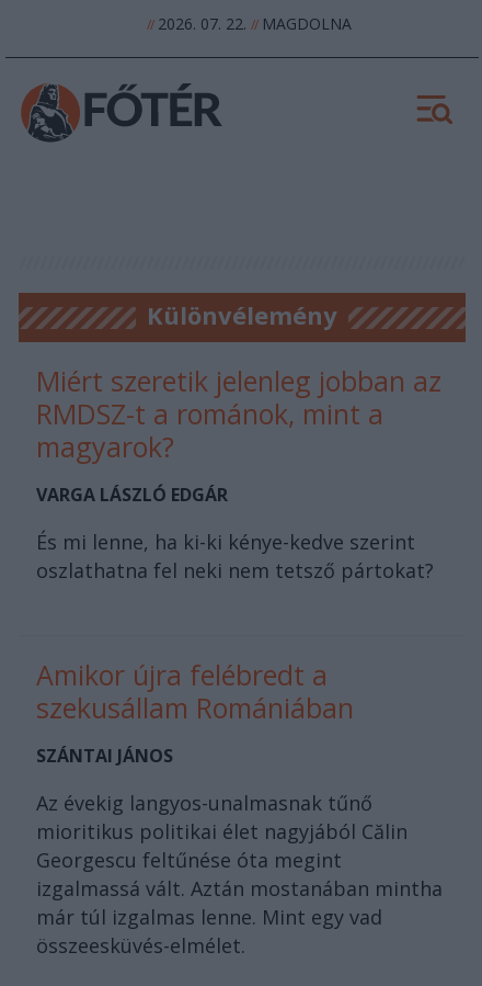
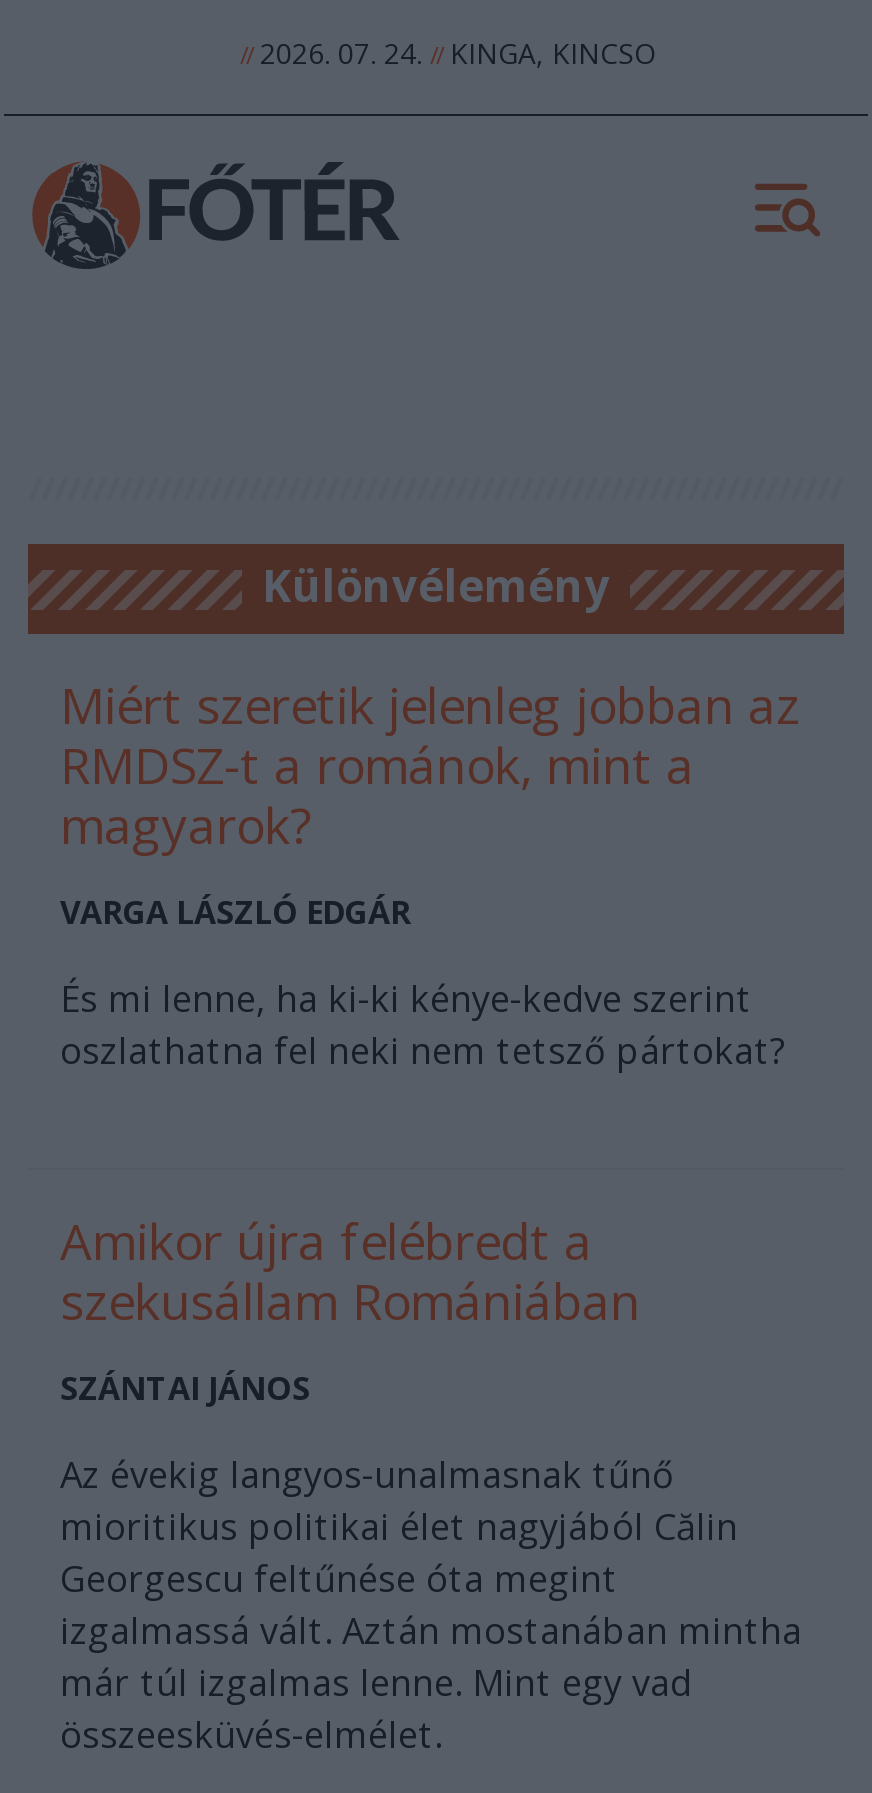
[146,13,351,34] // 2026. 07. 22. // MAGDOLNA -> [240,34,656,72] // 2026. 07. 24. // KINGA, KINCSO

